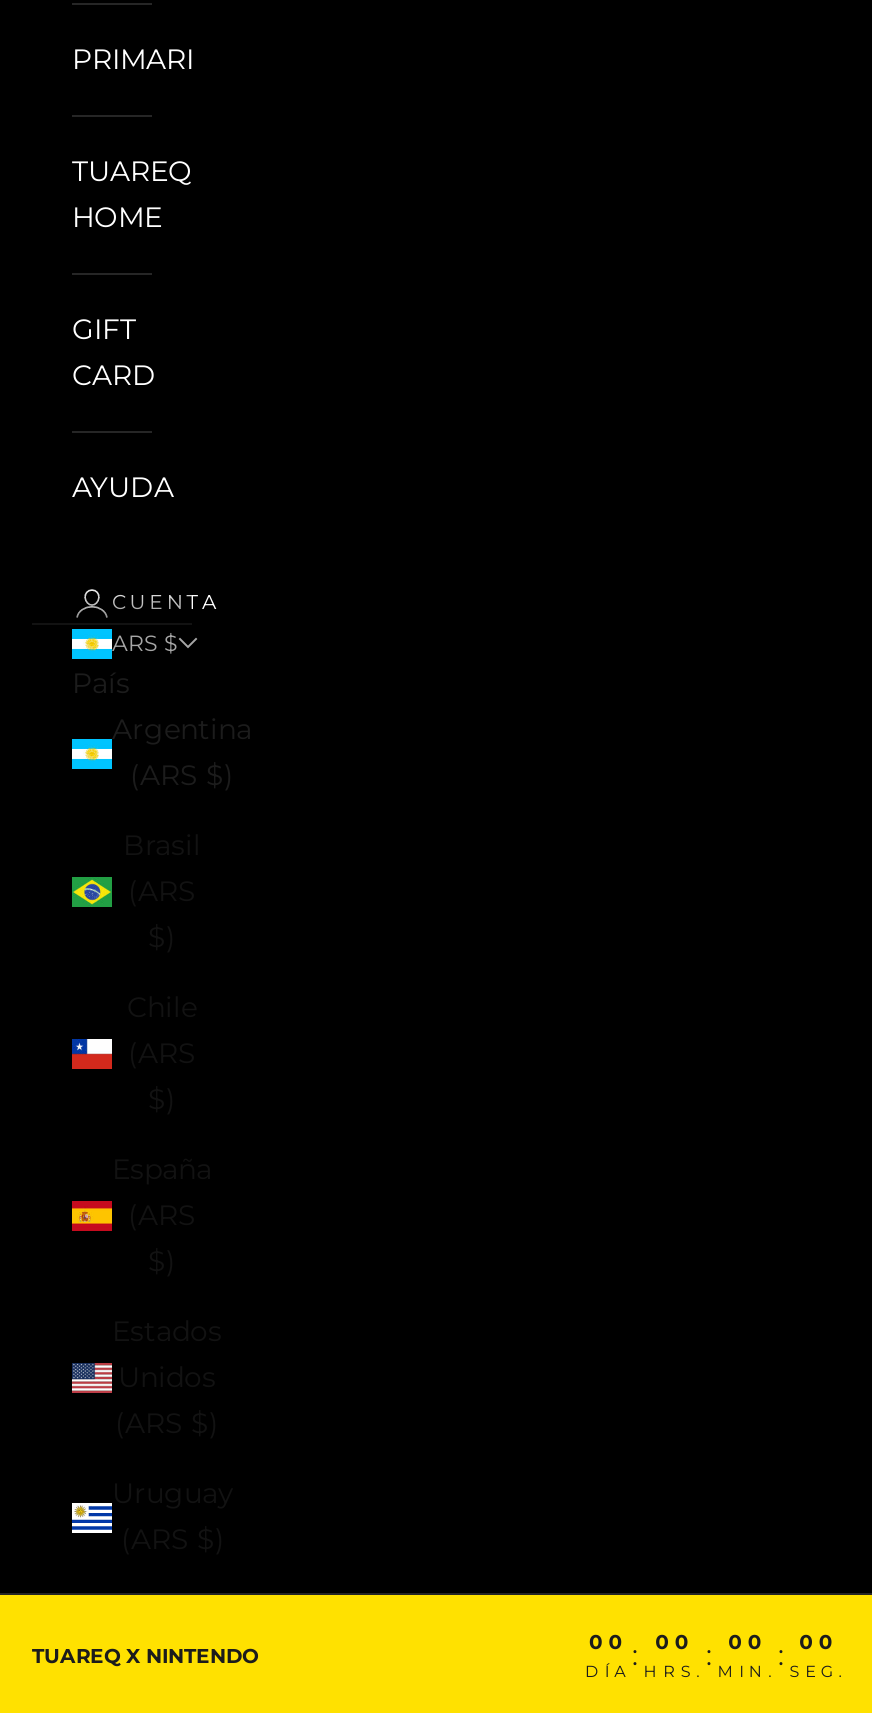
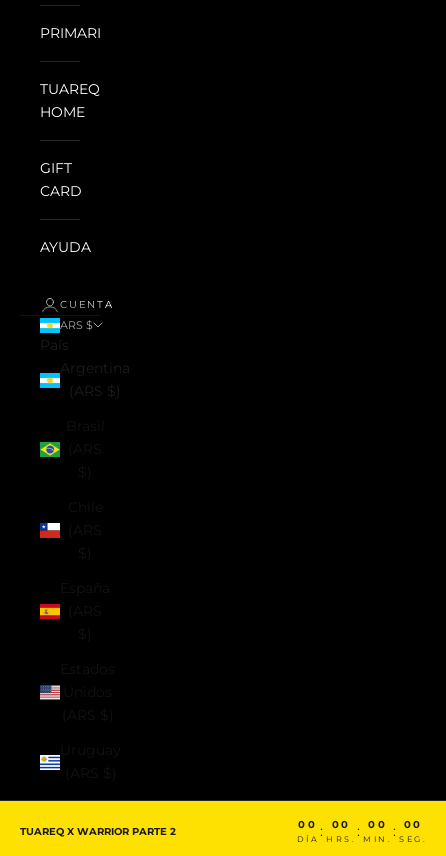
[32,1642,258,1668] TUAREQ X NINTENDO -> [20,824,176,837] TUAREQ X WARRIOR PARTE 2

